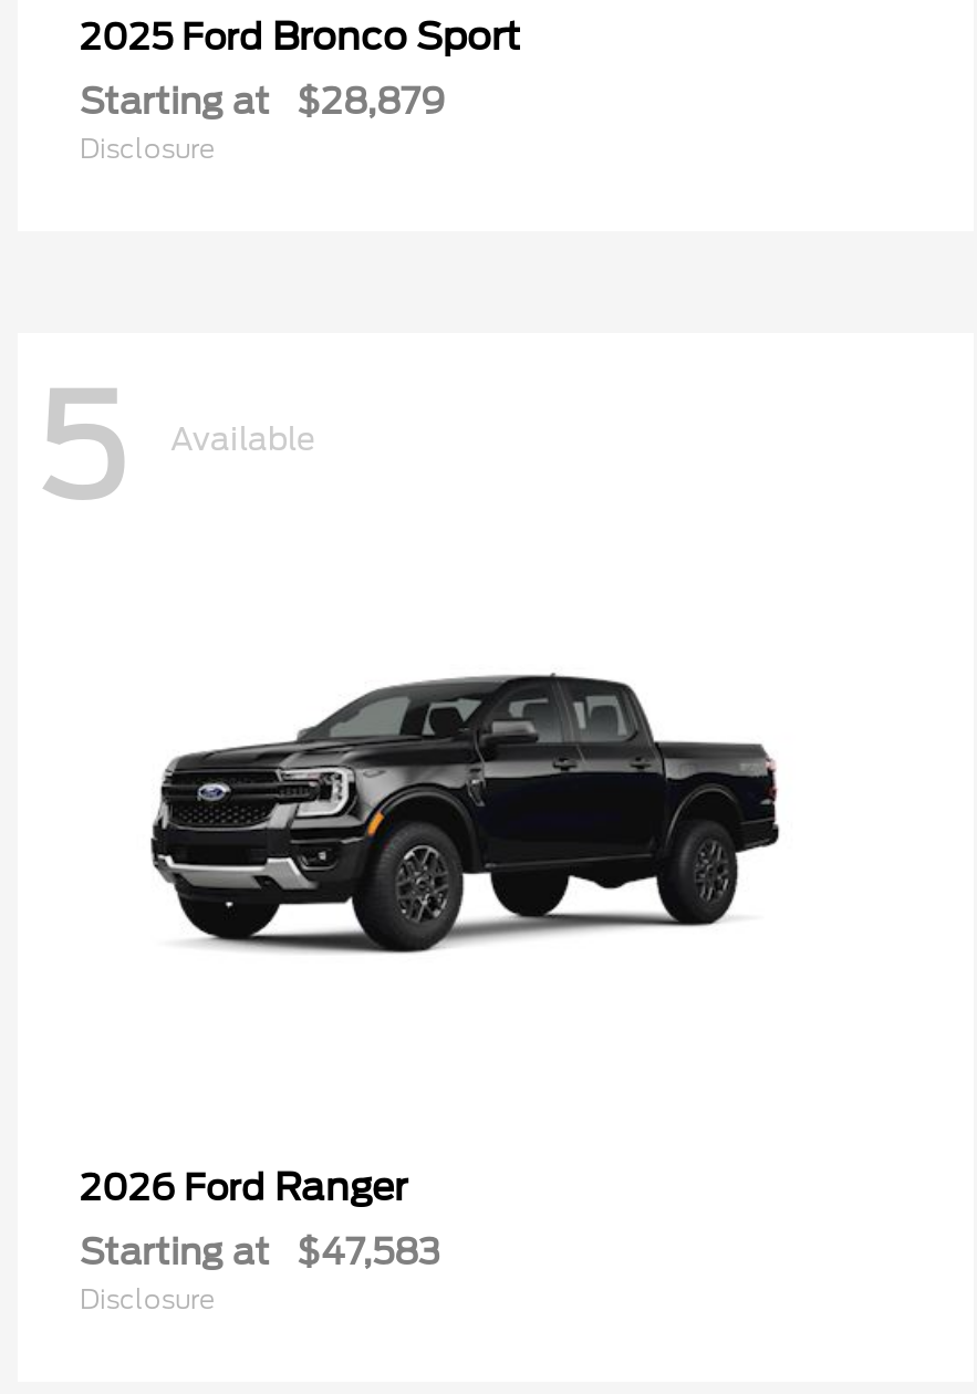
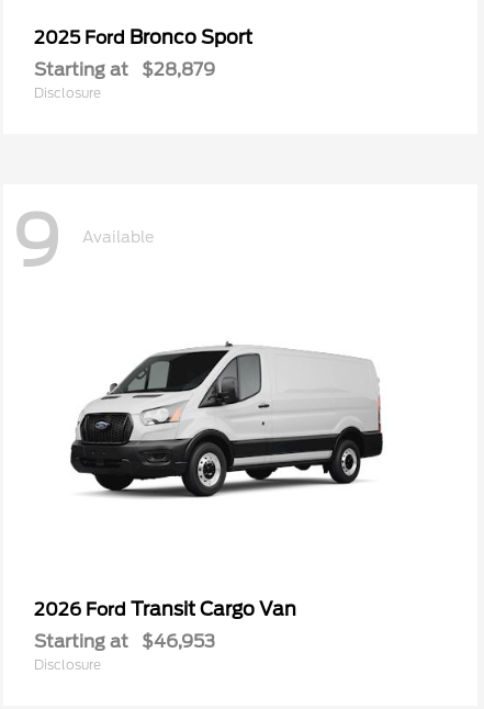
[35,365,314,533] 5 Available -> [12,200,154,284] 9 Available
[148,652,783,966] [image] -> [69,341,384,499] [image]
[80,1167,407,1211] 2026 Ford Ranger -> [34,598,296,620] 2026 Ford Transit Cargo Van
[80,1233,440,1275] Starting at $47,583 -> [34,631,215,652] Starting at $46,953

